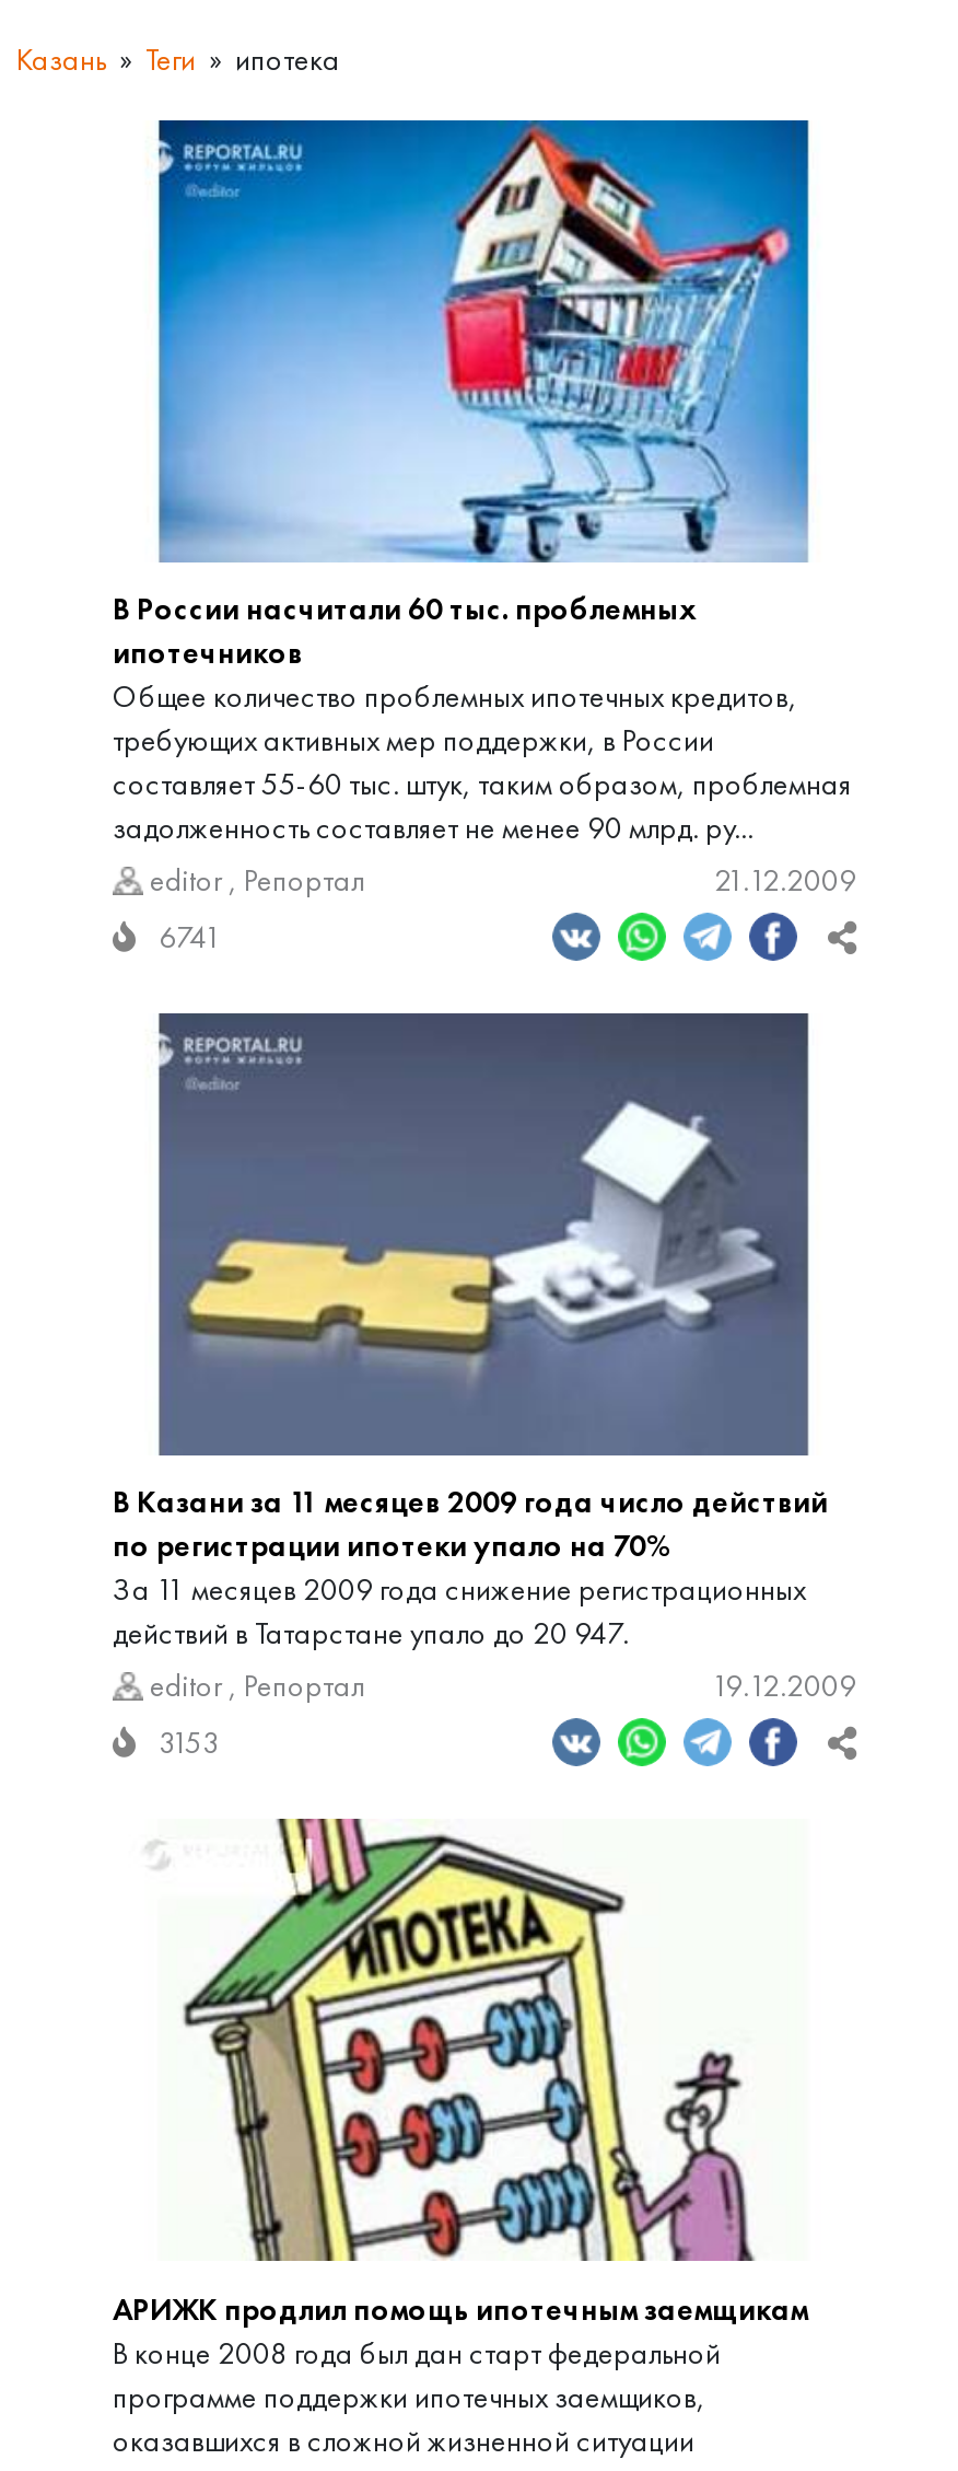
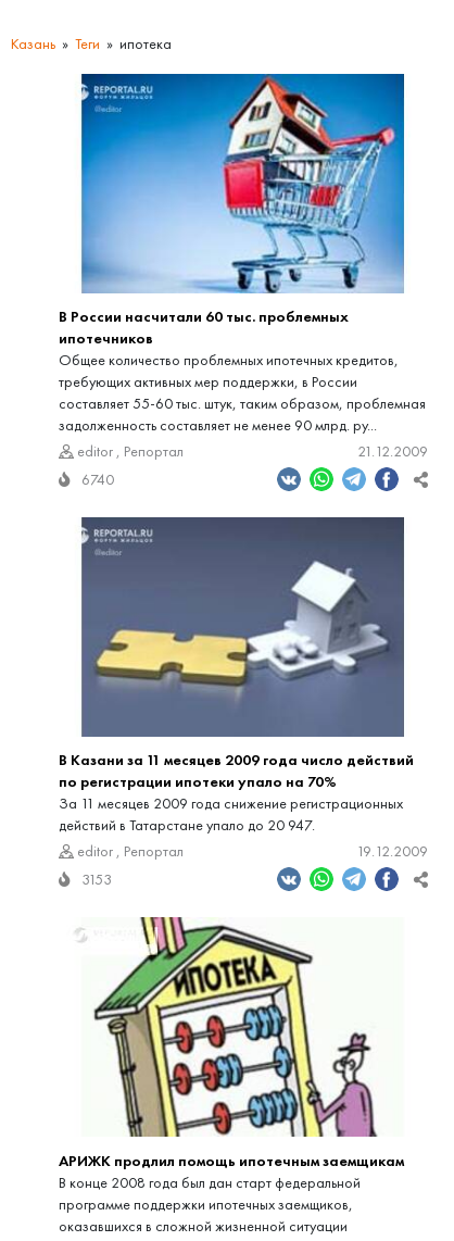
[159,919,222,956] 6741 -> [81,470,114,489] 6740

